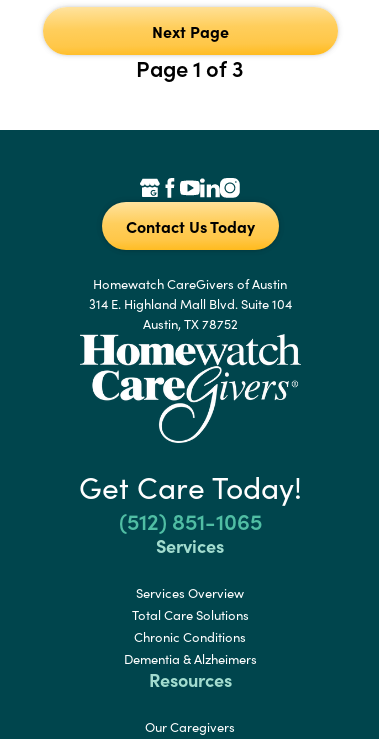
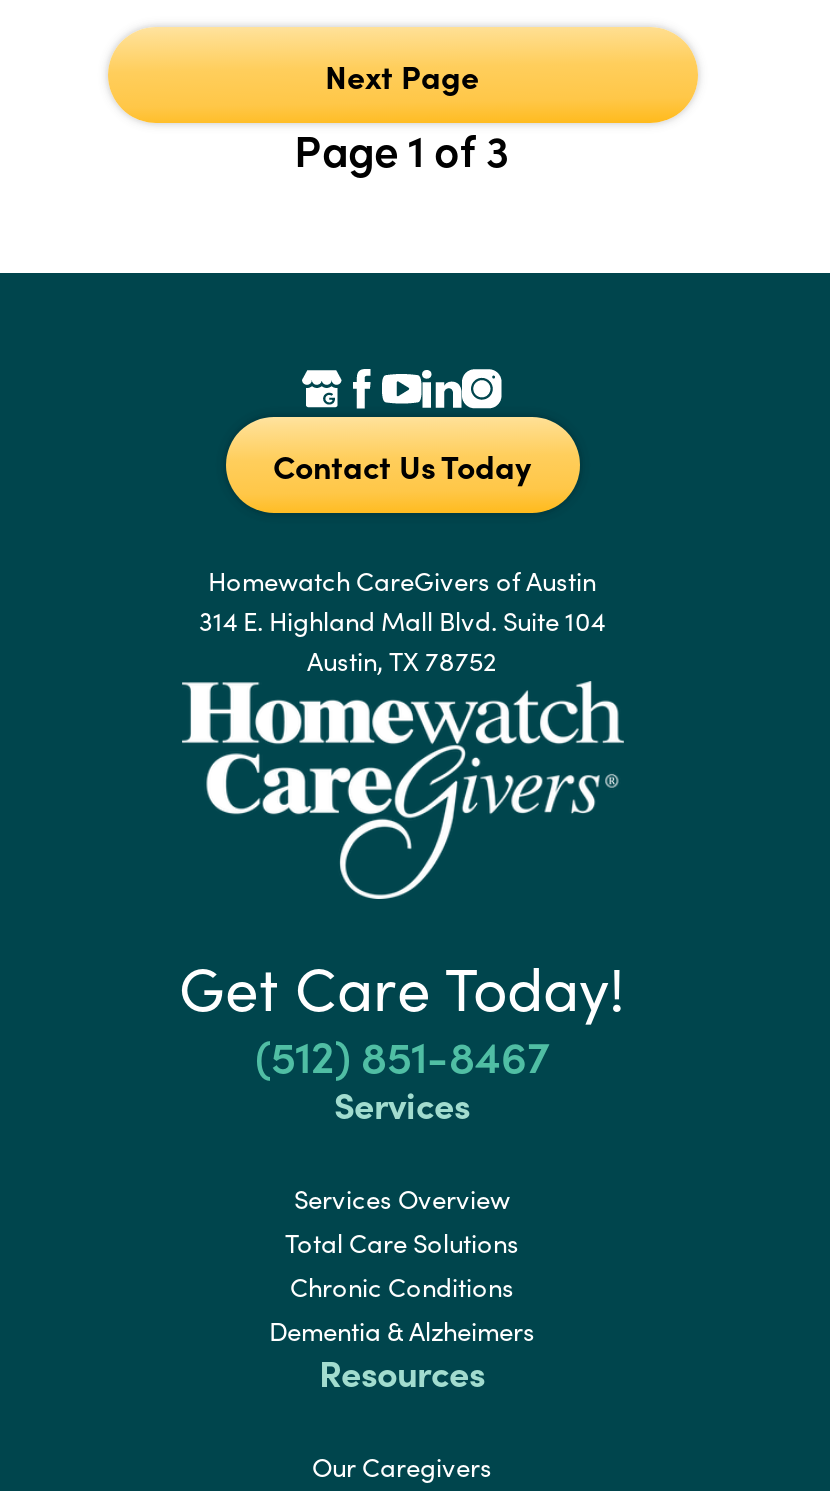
[118,506,261,536] (512) 851-1065 -> [255,1025,549,1085] (512) 851-8467

